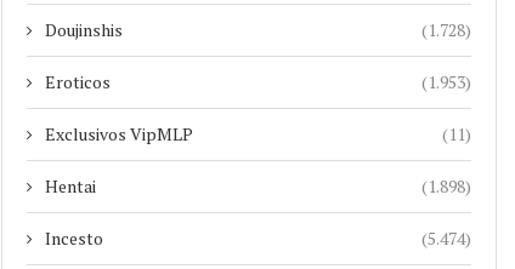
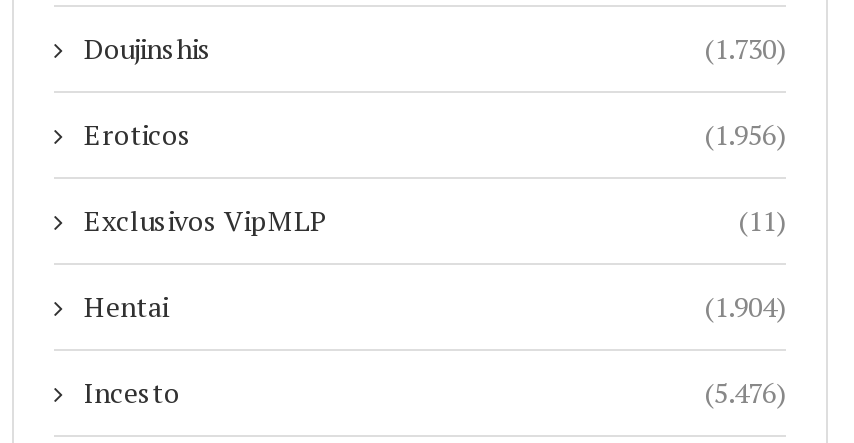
[421,18,471,41] (1.728) -> [704,29,786,67] (1.730)
[421,70,471,93] (1.953) -> [704,115,786,153] (1.956)
[421,174,471,197] (1.898) -> [704,287,786,325] (1.904)
[421,226,471,249] (5.474) -> [704,373,786,411] (5.476)

